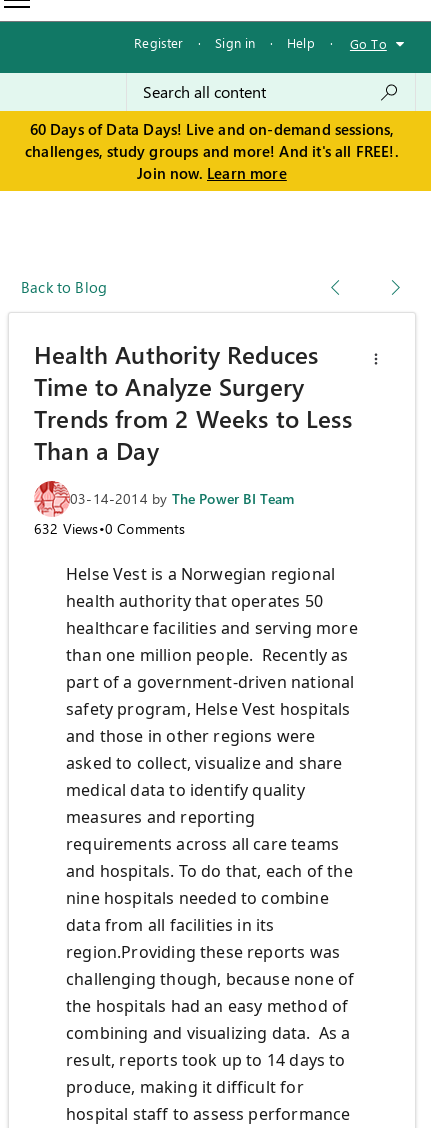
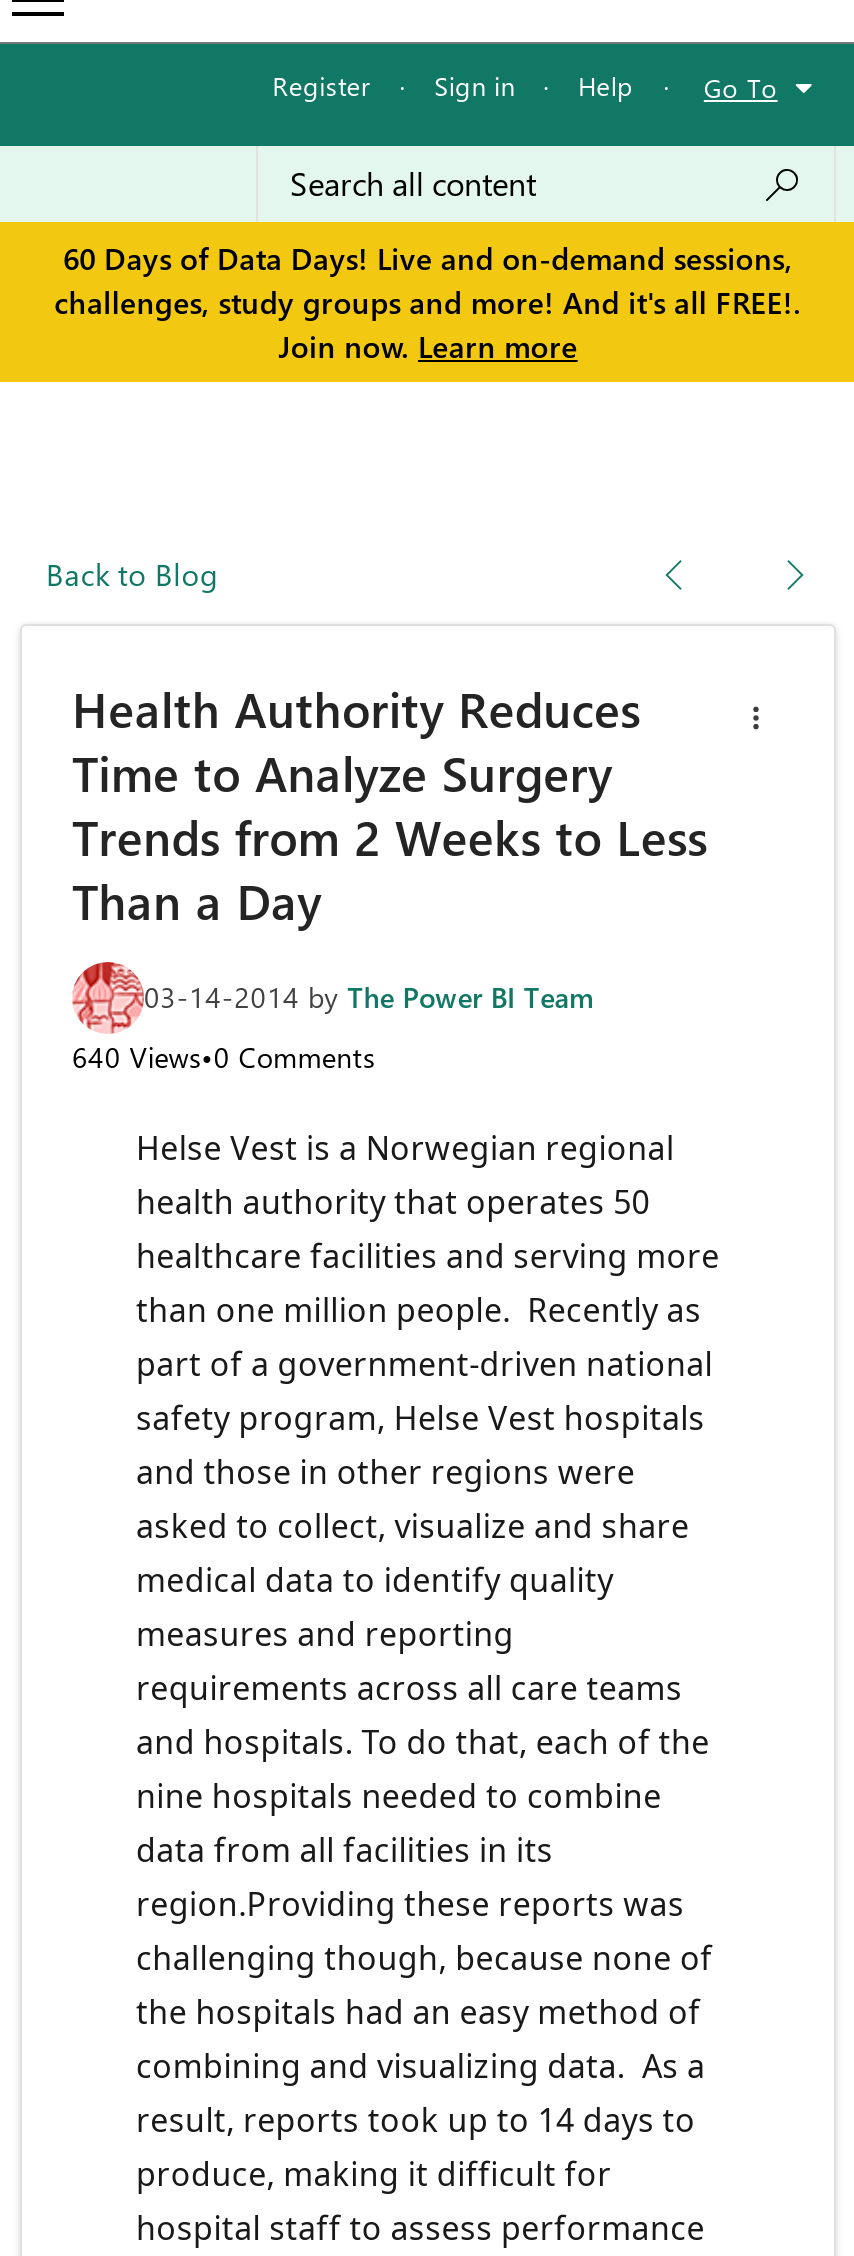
[34,519,186,538] 632 Views•0 Comments -> [72,1039,375,1077] 640 Views•0 Comments

